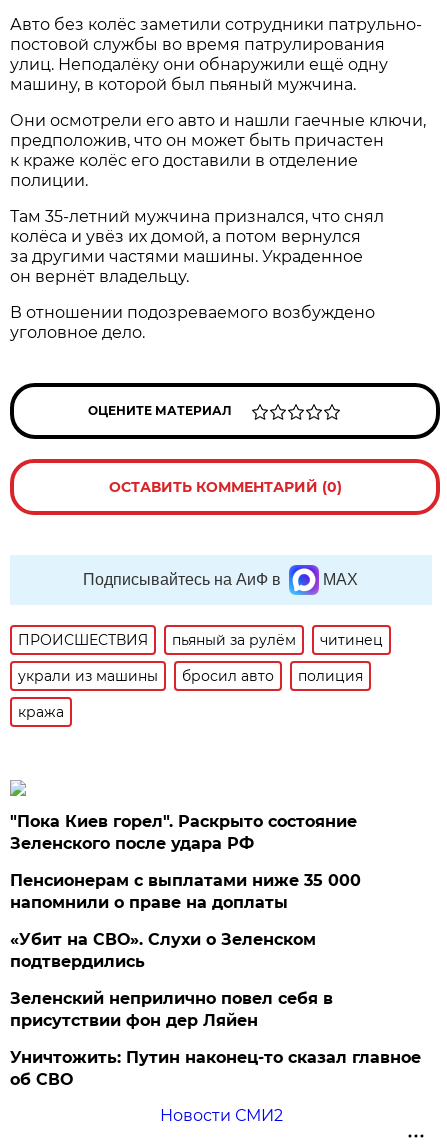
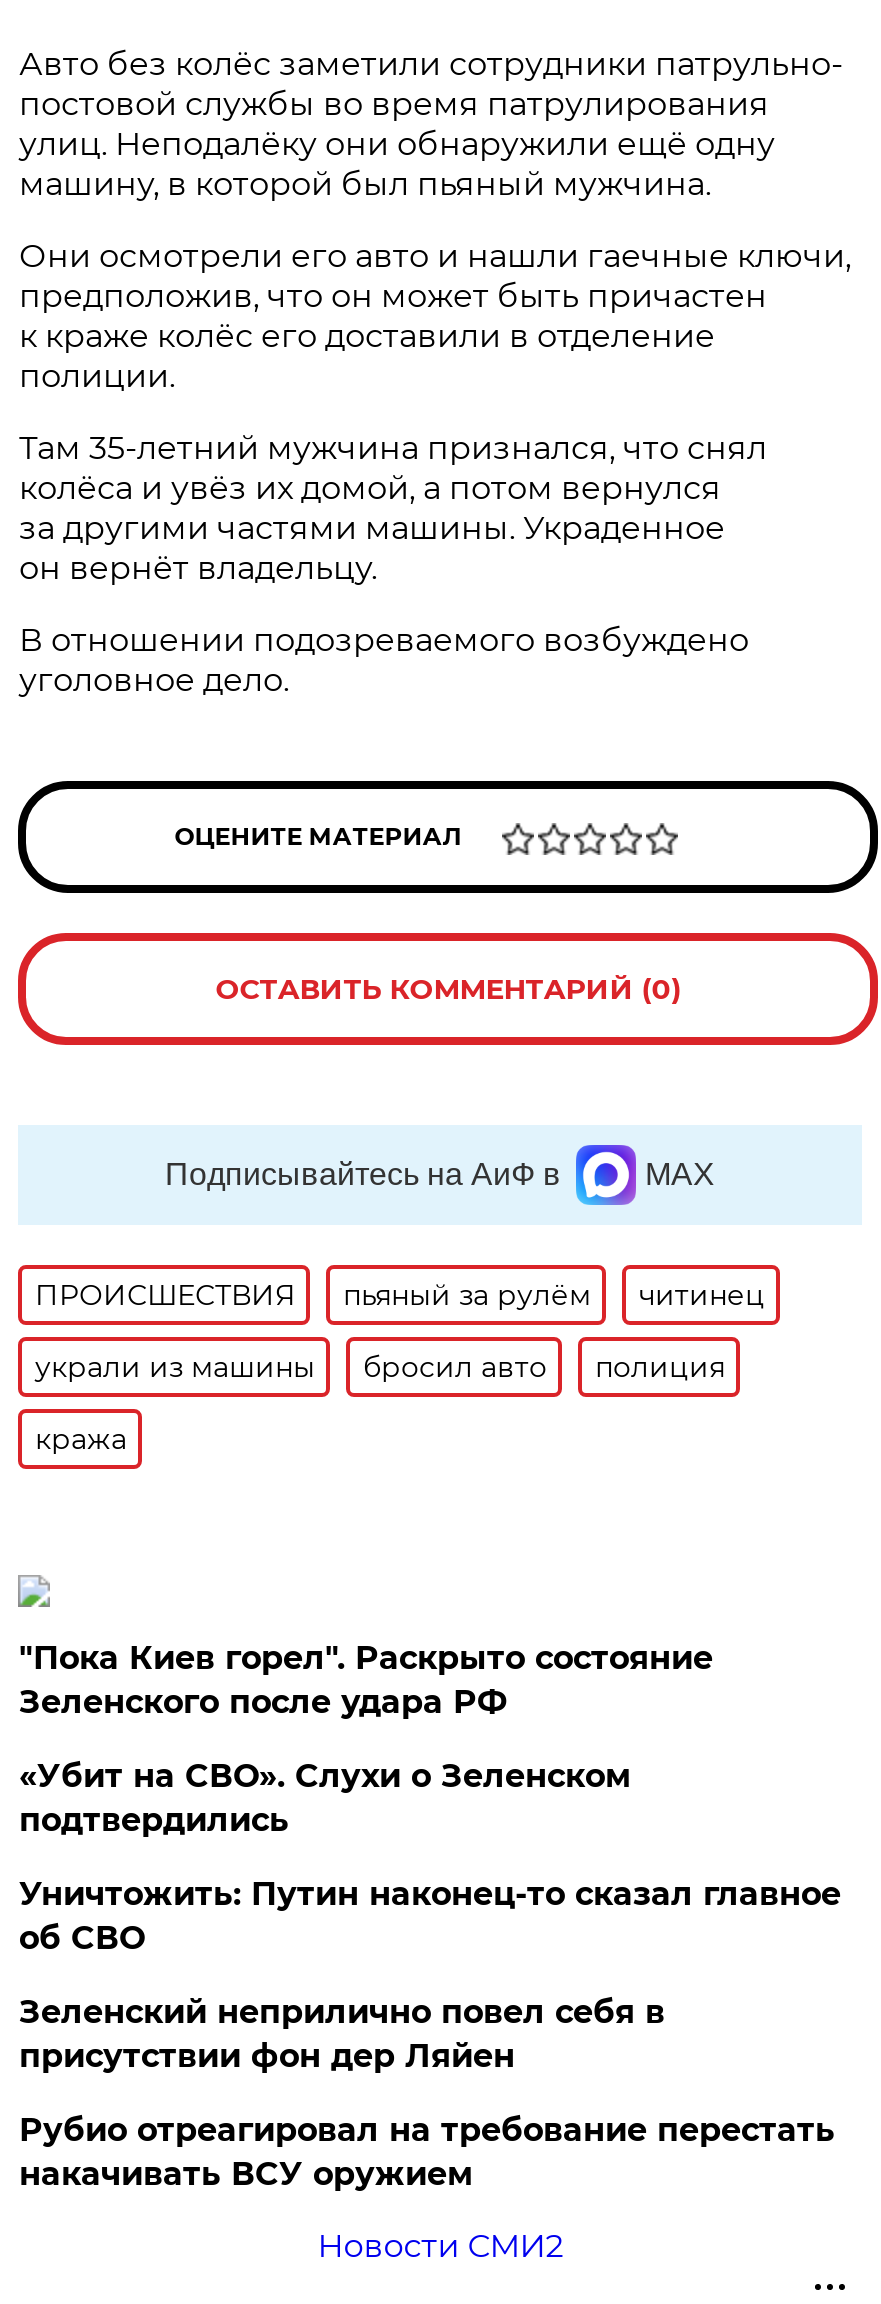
[10,871,361,912] Пенсионерам с выплатами ниже 35 000 | напомнили о праве на доплаты -> none
moved [10,930,316,971] -> [19,1757,631,1839]: «Убит на СВО». Слухи о Зеленском | подтвердились
none -> [19,2111,835,2193] Рубио отреагировал на требование перестать | накачивать ВСУ оружием
moved [10,1048,421,1089] -> [19,1875,841,1957]: Уничтожить: Путин наконец-то сказал главное | об СВО

